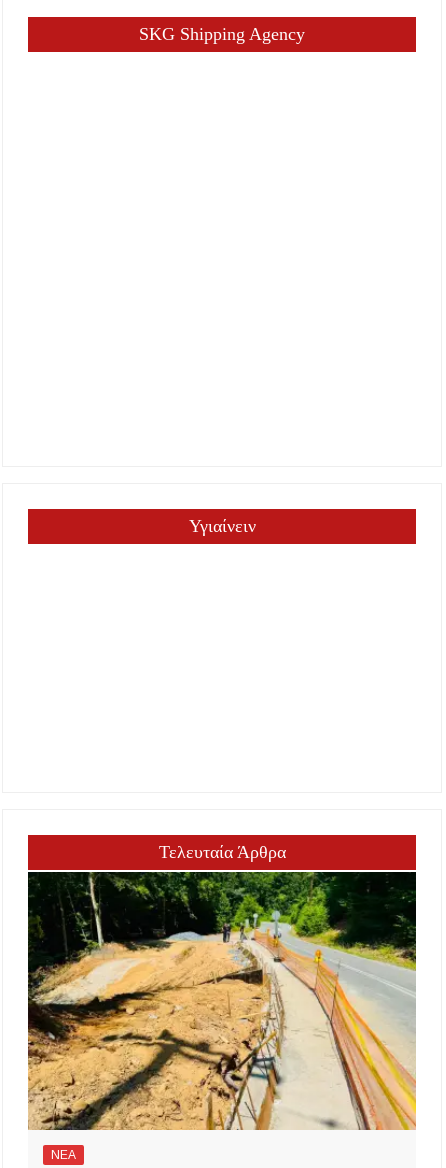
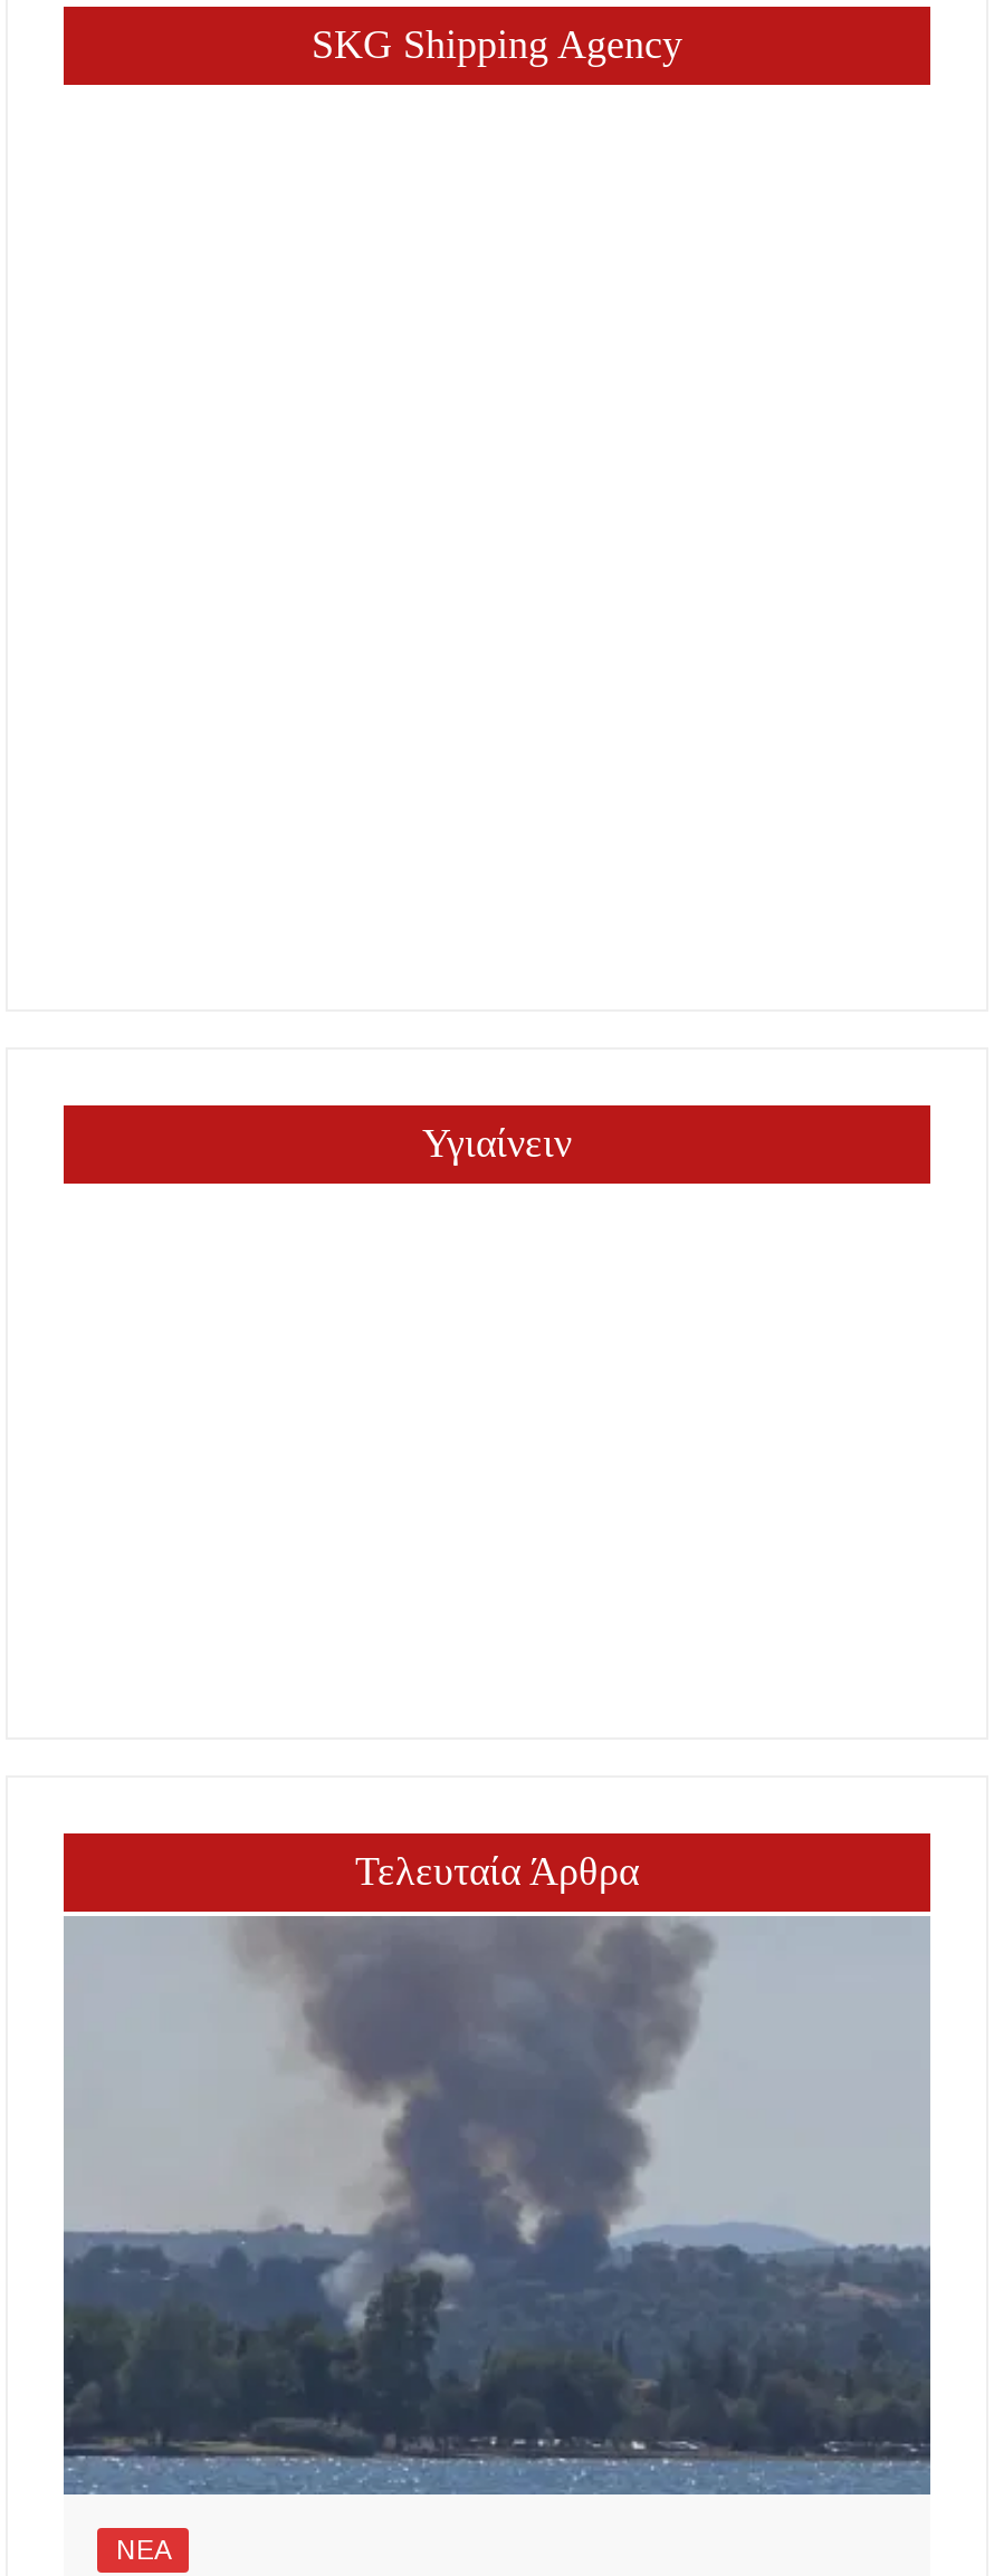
[27,871,417,1131] [image] -> [61,1914,933,2497] [image]

